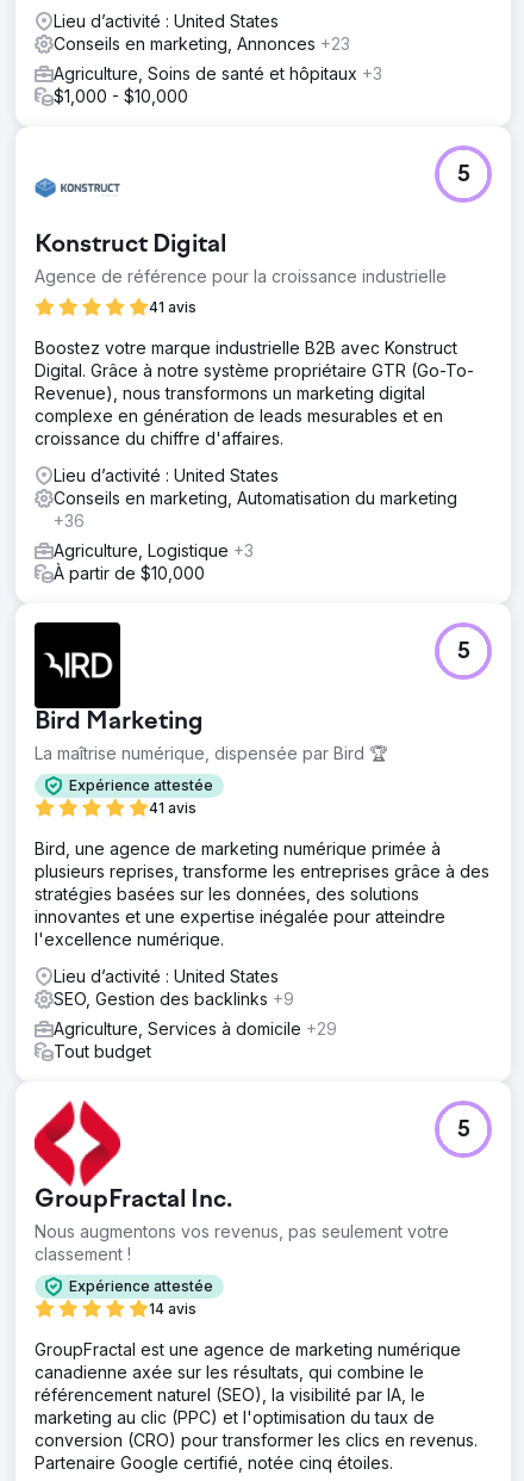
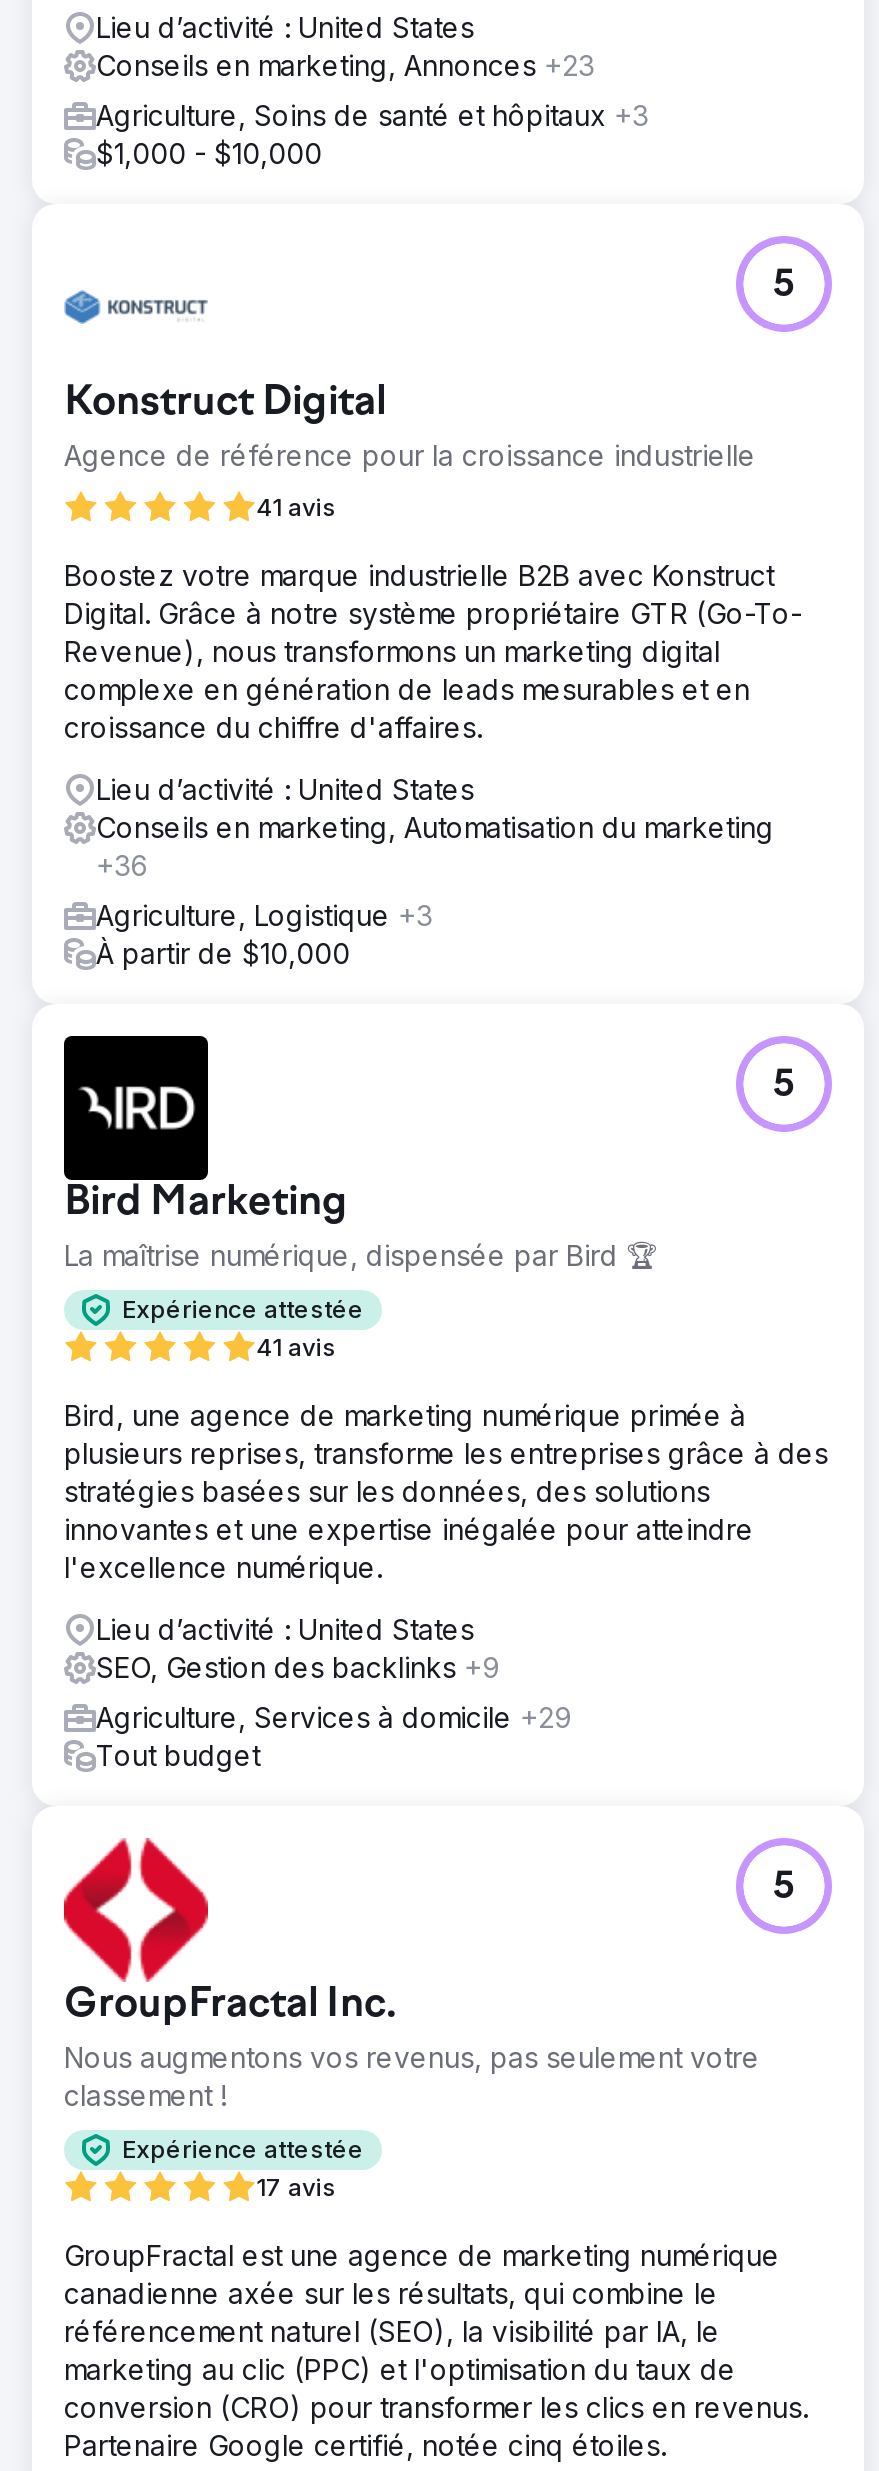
[149,1299,196,1317] 14 avis -> [256,2171,336,2201] 17 avis

